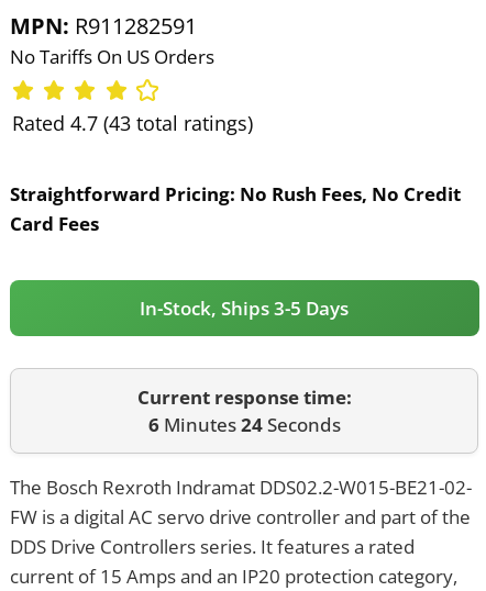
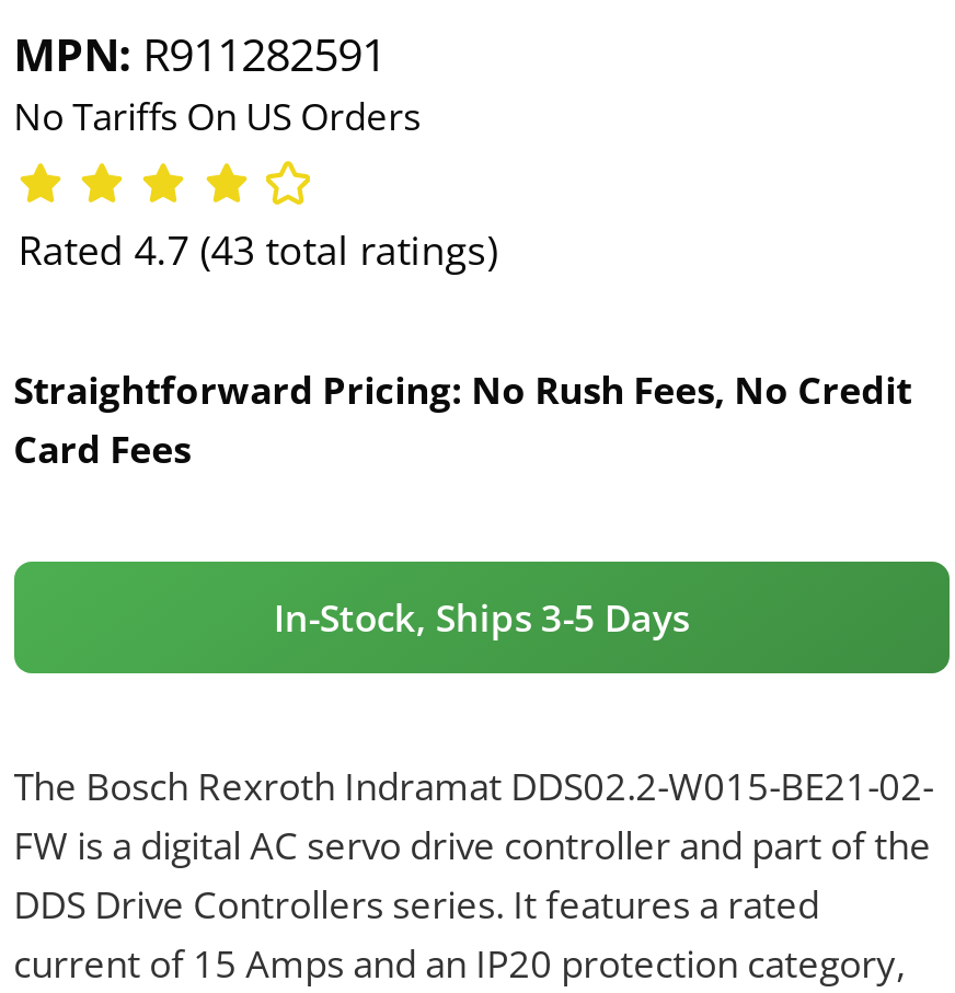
[137,385,351,437] Current response time: | 6 Minutes 24 Seconds -> none

